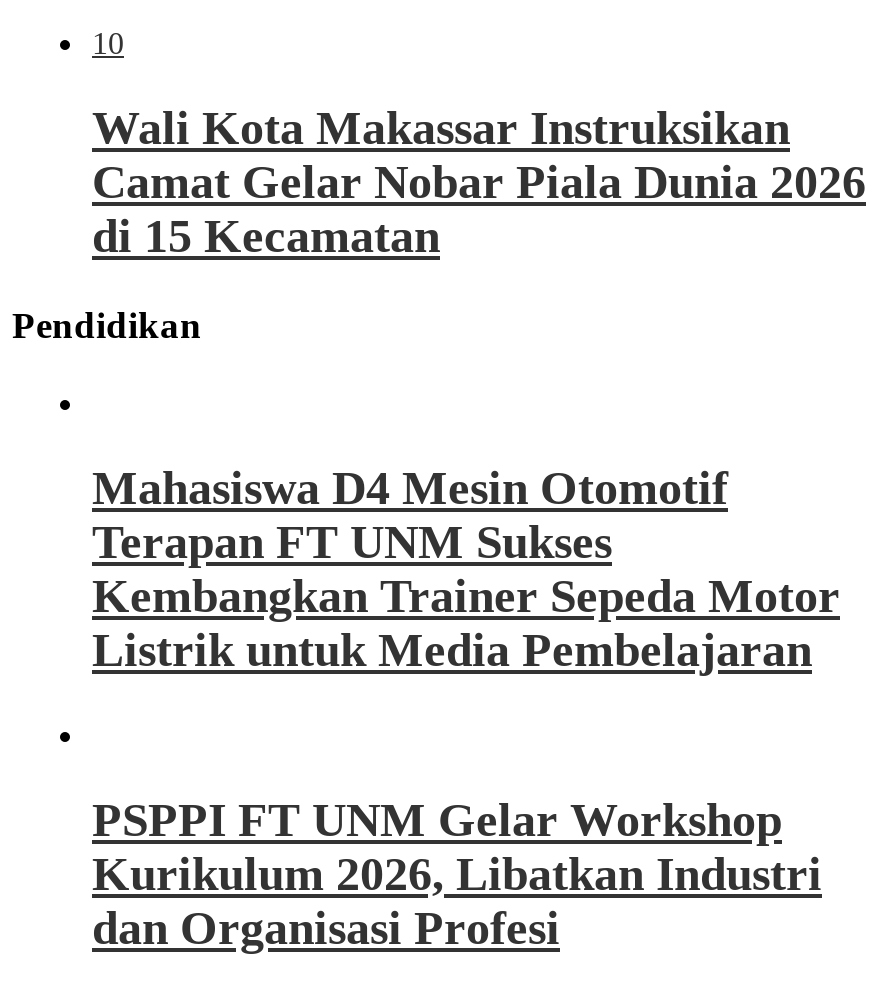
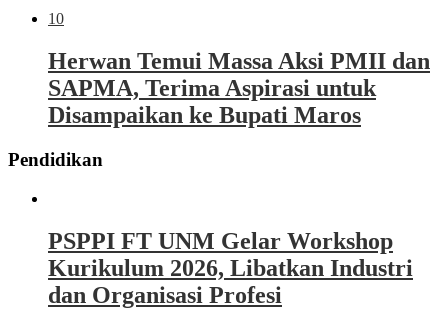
[92,102,866,262] Wali Kota Makassar Instruksikan | Camat Gelar Nobar Piala Dunia 2026 | di 15 Kecamatan -> [48,48,430,128] Herwan Temui Massa Aksi PMII dan | SAPMA, Terima Aspirasi untuk | Disampaikan ke Bupati Maros
[92,461,840,675] Mahasiswa D4 Mesin Otomotif | Terapan FT UNM Sukses | Kembangkan Trainer Sepeda Motor | Listrik untuk Media Pembelajaran -> none

